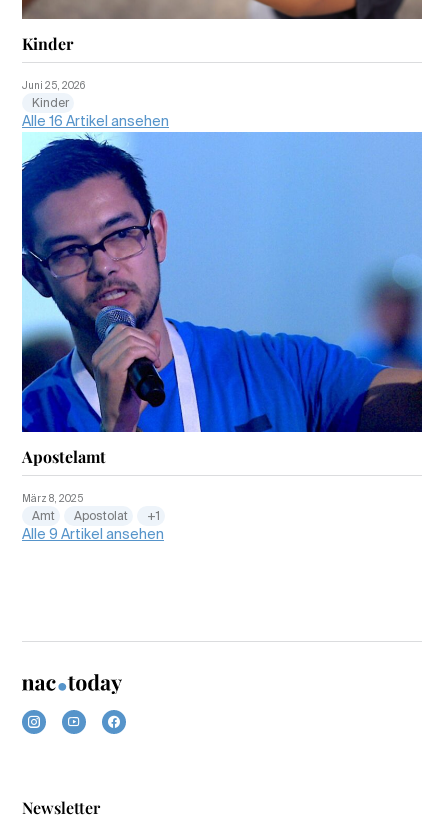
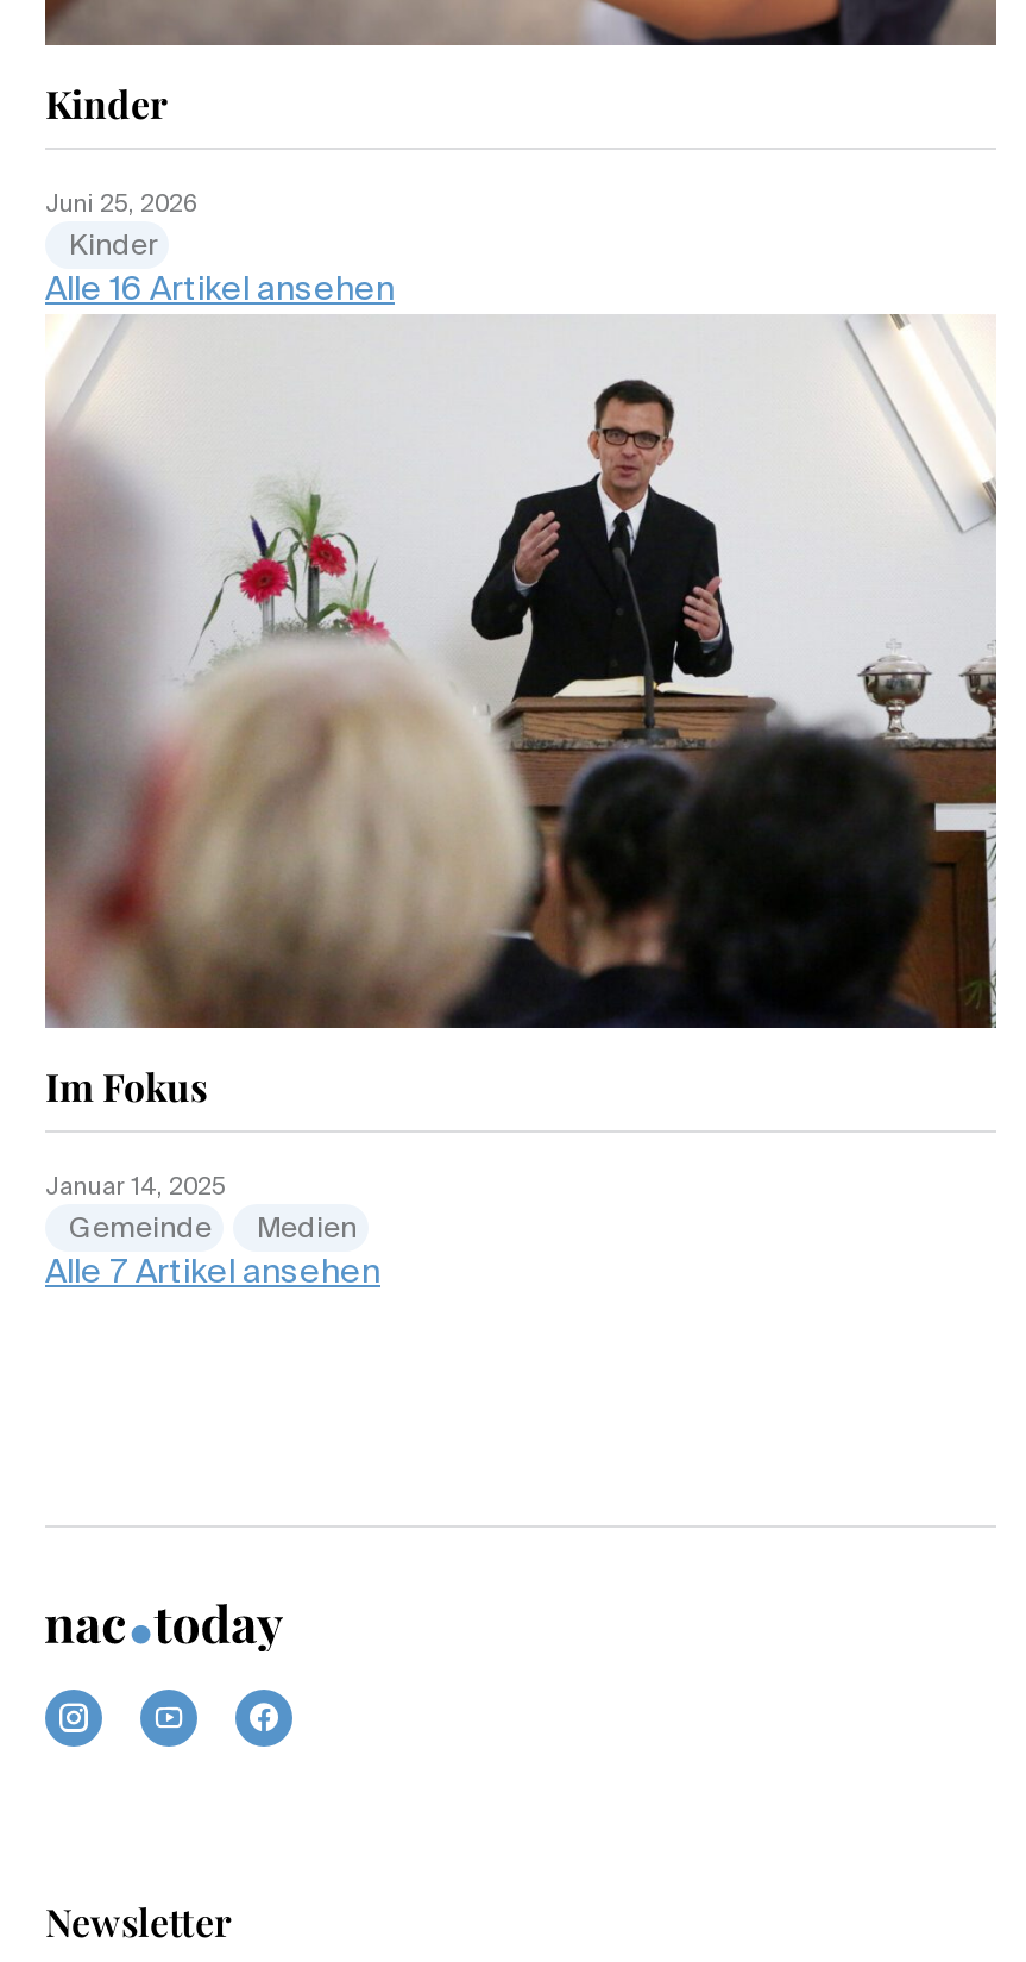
[21,131,423,467] [image] | Apostelamt -> [43,312,999,1110] [image] | Im Fokus
[22,494,83,504] März 8, 2025 -> [45,1175,226,1198] Januar 14, 2025
[22,511,164,542] Amt | Apostolat | +1 | Alle 9 Artikel ansehen -> [45,1215,380,1289] Gemeinde | Medien | Alle 7 Artikel ansehen

